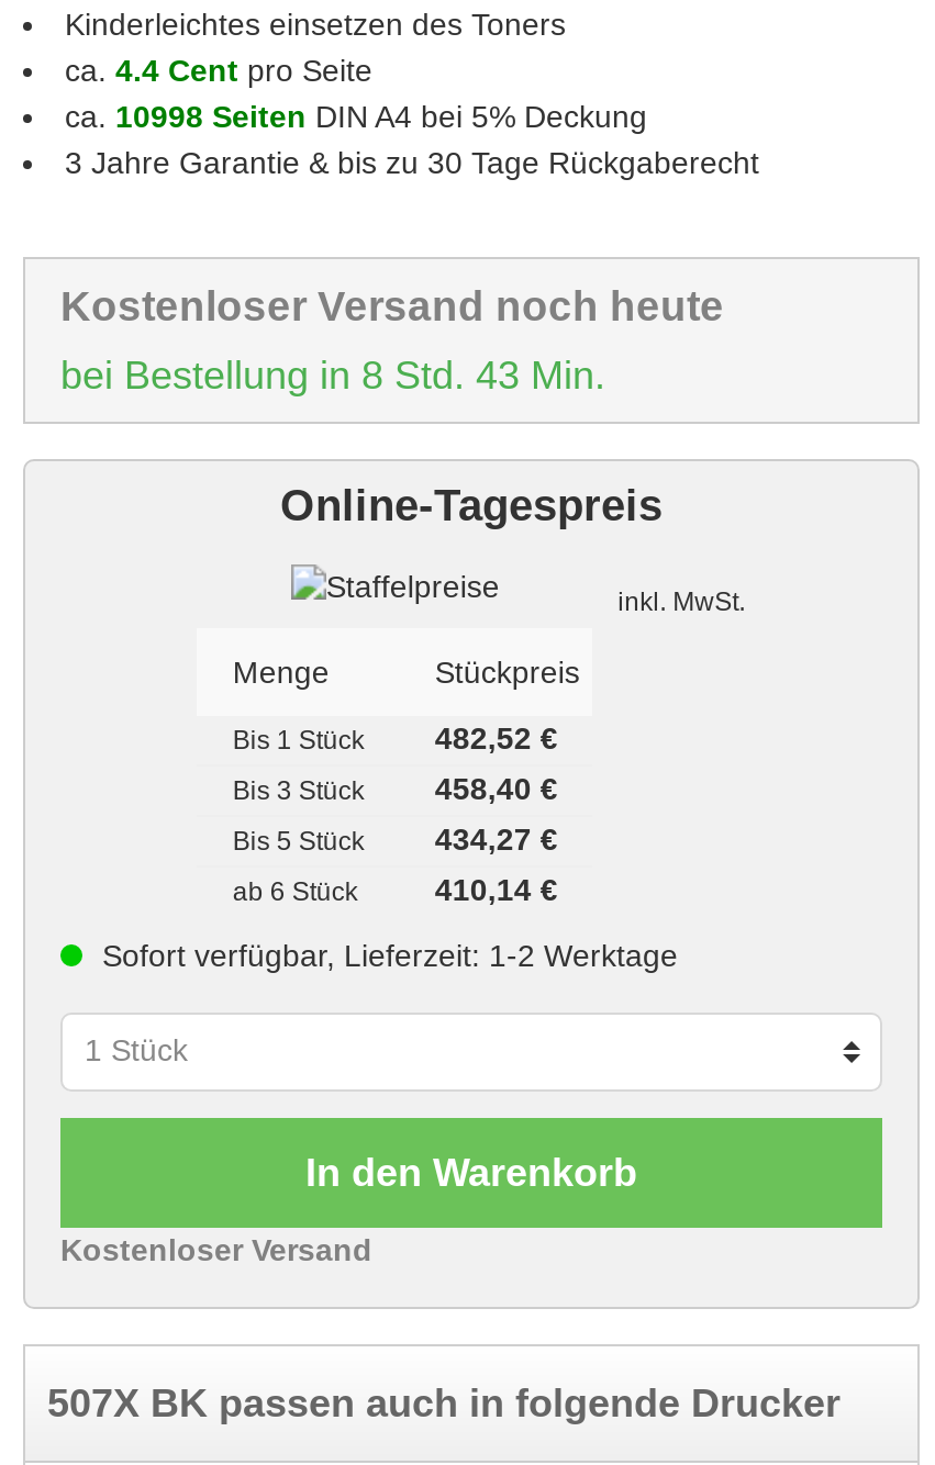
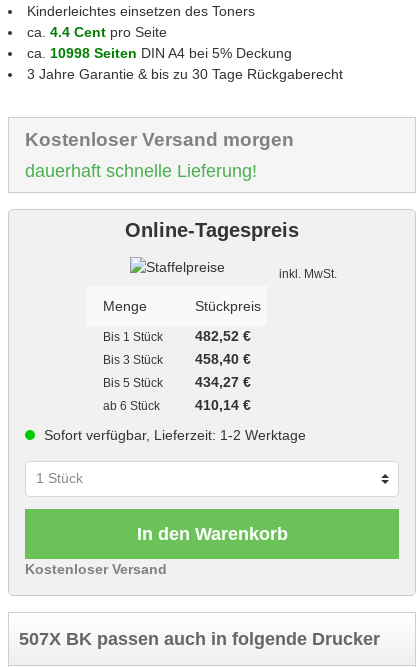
[60,282,724,329] Kostenloser Versand noch heute -> [25,129,294,150] Kostenloser Versand morgen
[60,353,605,397] bei Bestellung in 8 Std. 43 Min. -> [25,161,257,181] dauerhaft schnelle Lieferung!

